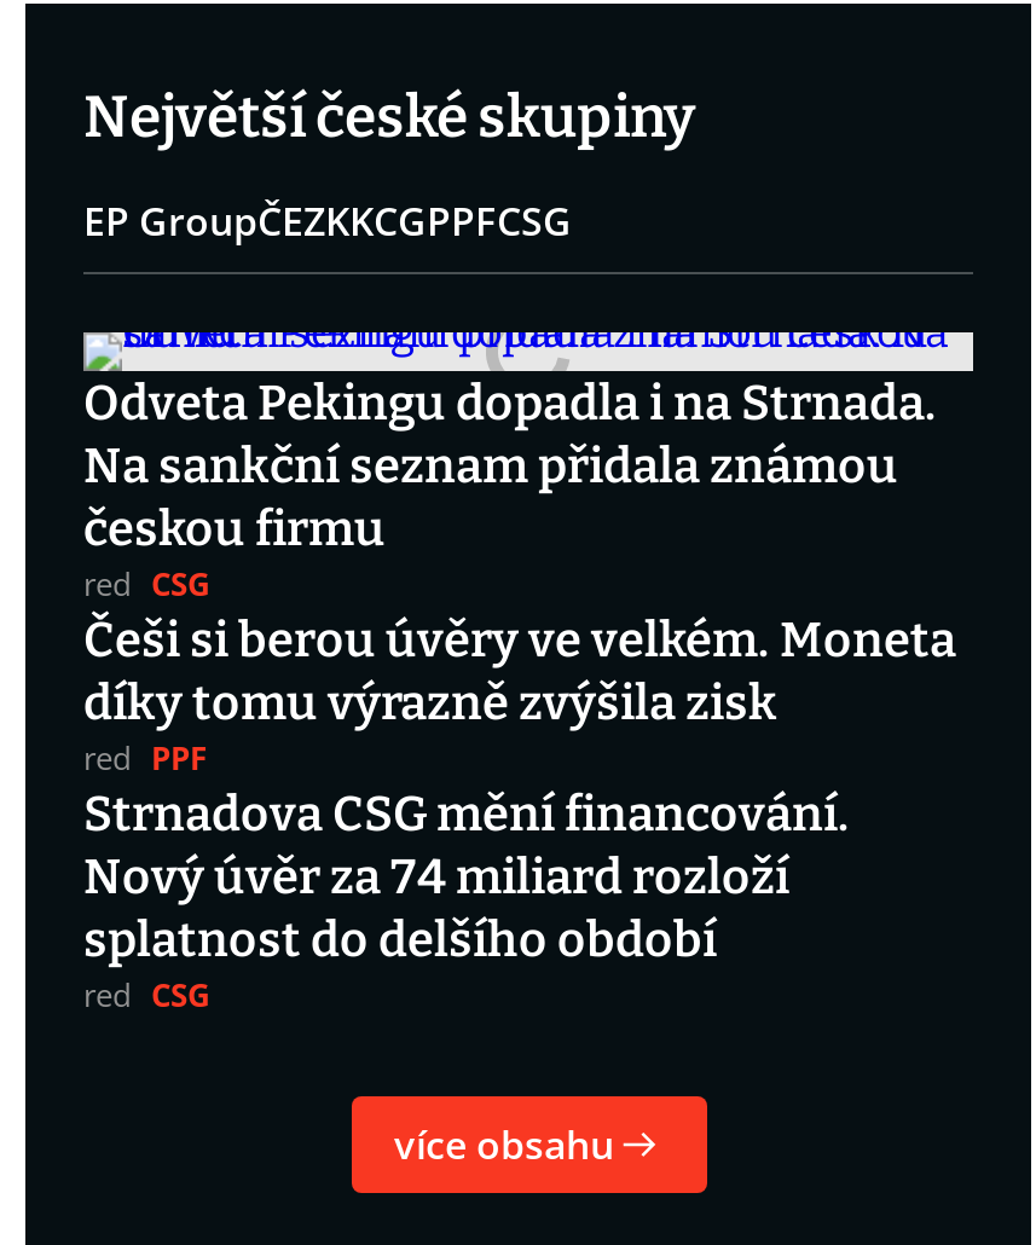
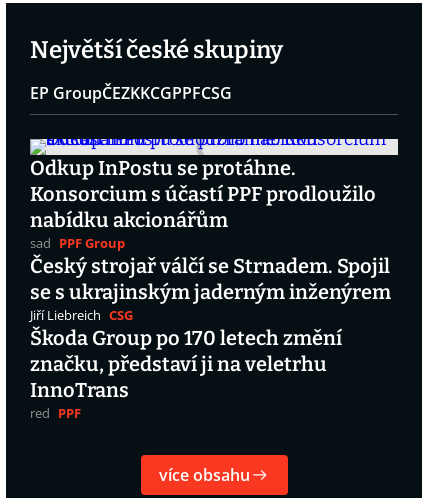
[83,373,956,731] Odveta Pekingu dopadla i na Strnada. | Na sankční seznam přidala známou | českou firmu | red CSG | Češi si berou úvěry ve velkém. Moneta | díky tomu výrazně zvýšila zisk -> [30,156,391,402] Odkup InPostu se protáhne. | Konsorcium s účastí PPF prodloužilo | nabídku akcionářům | sad PPF Group | Český strojař válčí se Strnadem. Spojil | se s ukrajinským jaderným inženýrem | Jiří Liebreich CSG | Škoda Group po 170 letech změní | značku, představí ji na veletrhu | InnoTrans
moved [83,736,207,780] -> [30,404,81,422]: red PPF
[83,784,850,1017] Strnadova CSG mění financování. | Nový úvěr za 74 miliard rozloží | splatnost do delšího období | red CSG -> none

